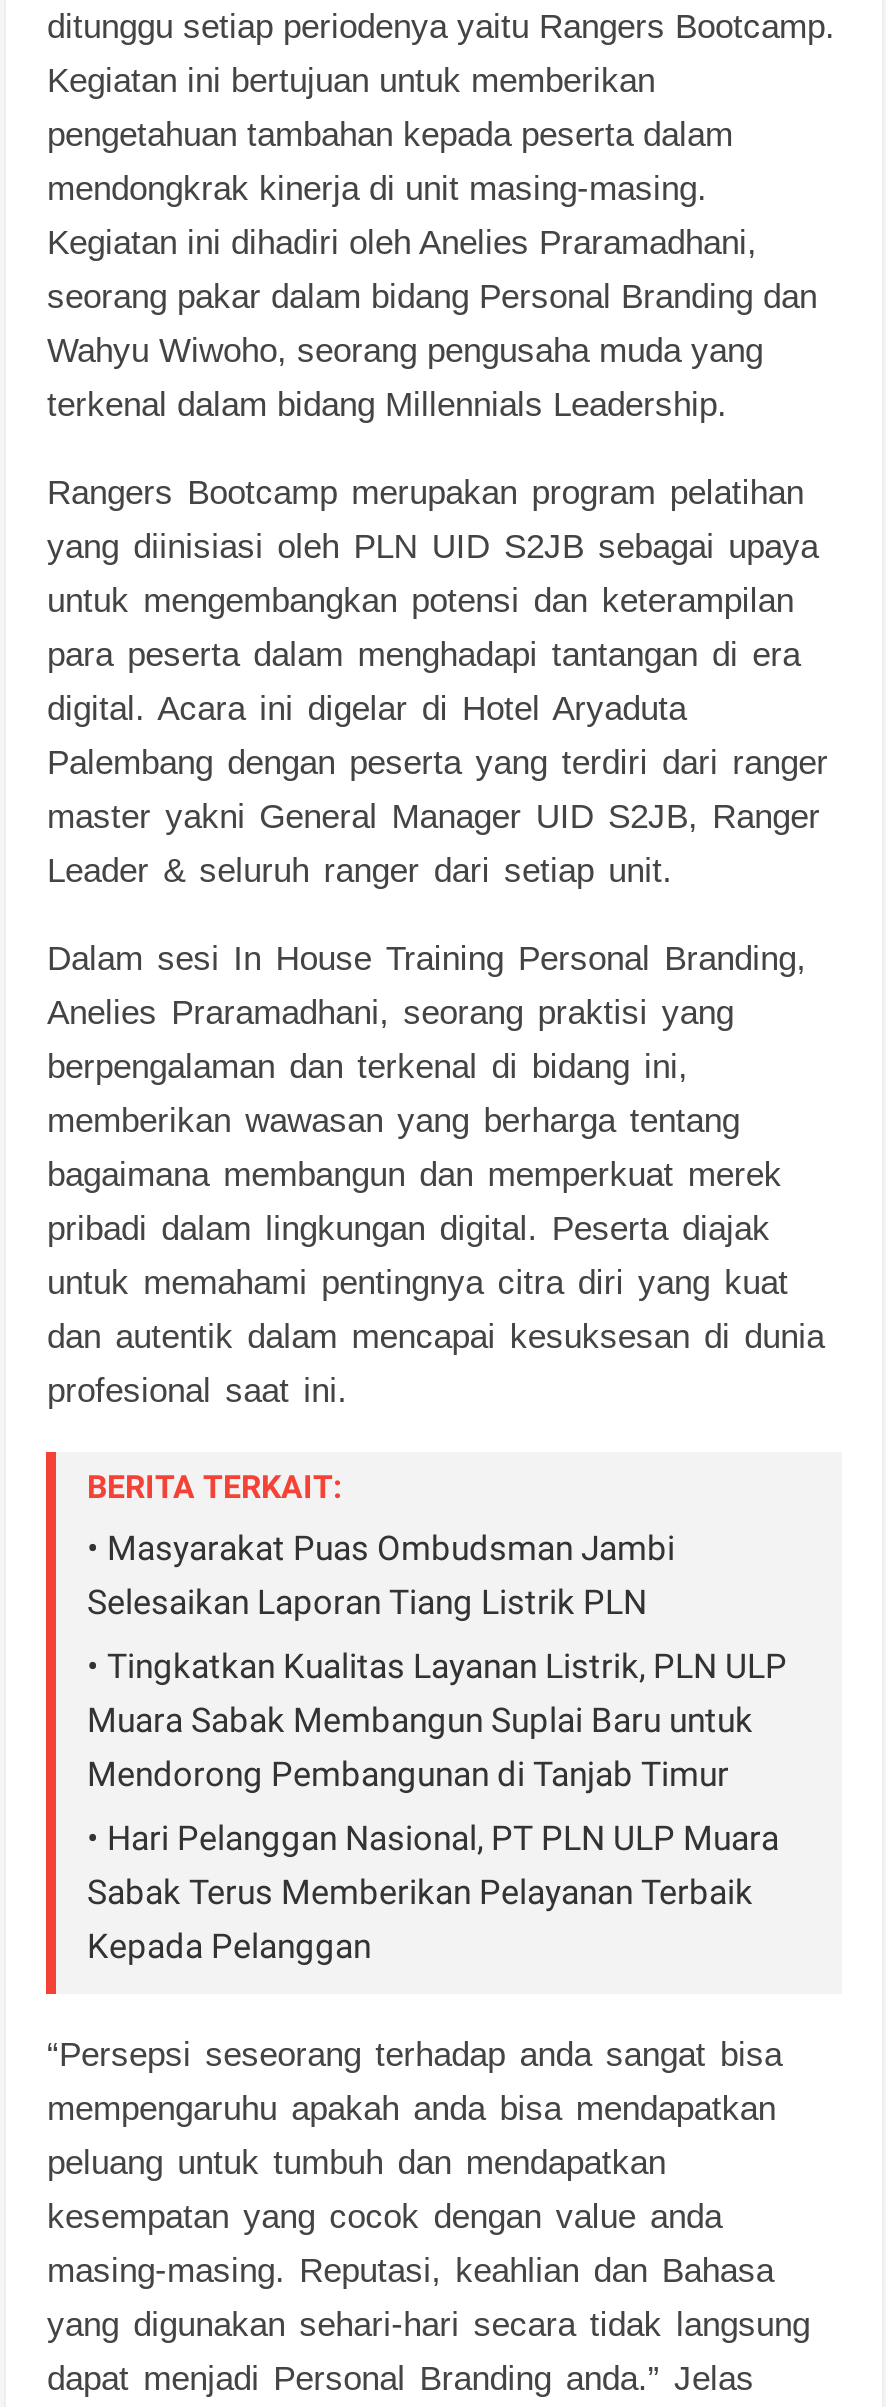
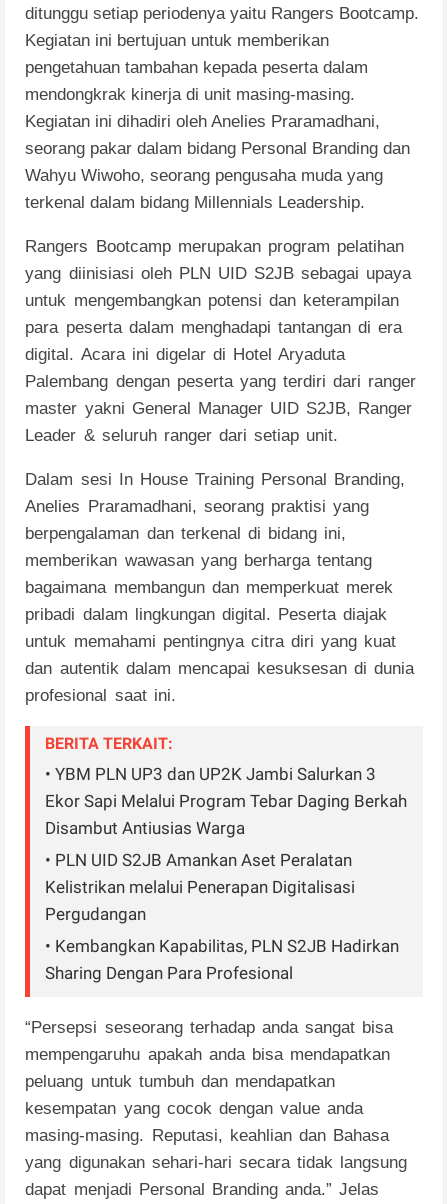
[87,1529,675,1623] • Masyarakat Puas Ombudsman Jambi | Selesaikan Laporan Tiang Listrik PLN -> [45,764,407,838] • YBM PLN UP3 dan UP2K Jambi Salurkan 3 | Ekor Sapi Melalui Program Tebar Daging Berkah | Disambut Antiusias Warga
[87,1647,787,1795] • Tingkatkan Kualitas Layanan Listrik, PLN ULP | Muara Sabak Membangun Suplai Baru untuk | Mendorong Pembangunan di Tanjab Timur -> [45,850,355,924] • PLN UID S2JB Amankan Aset Peralatan | Kelistrikan melalui Penerapan Digitalisasi | Pergudangan
[87,1819,779,1967] • Hari Pelanggan Nasional, PT PLN ULP Muara | Sabak Terus Memberikan Pelayanan Terbaik | Kepada Pelanggan -> [45,936,399,983] • Kembangkan Kapabilitas, PLN S2JB Hadirkan | Sharing Dengan Para Profesional

